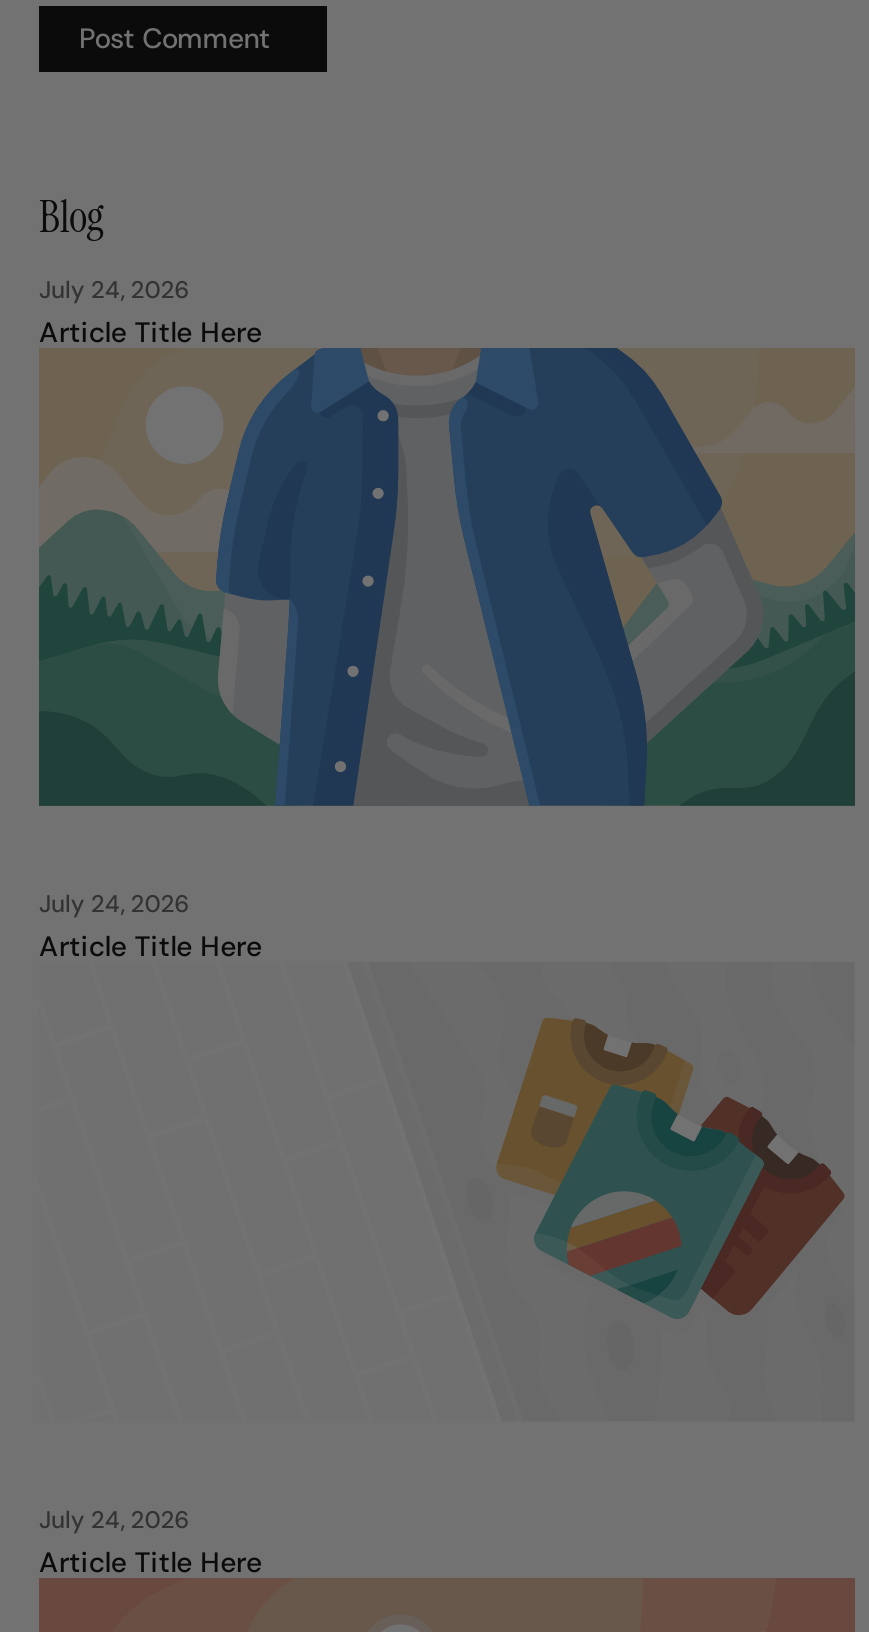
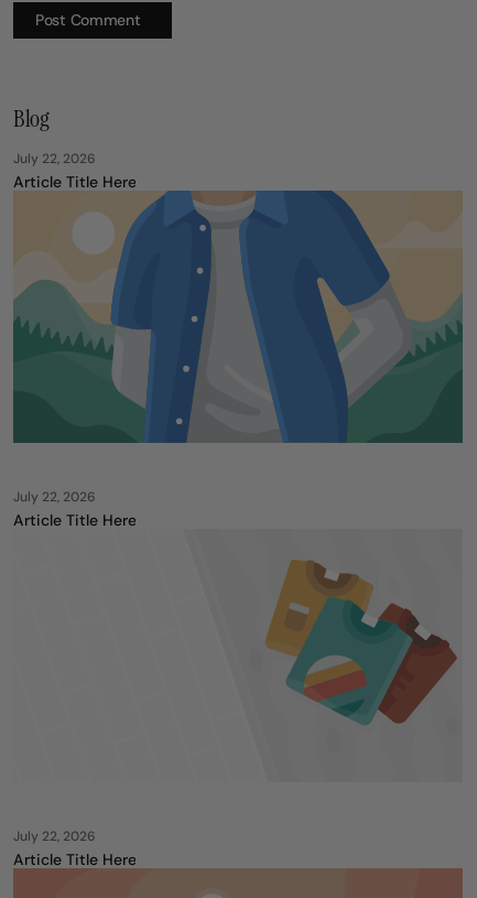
[39,274,190,306] July 24, 2026 -> [13,150,95,167] July 22, 2026
[39,889,190,921] July 24, 2026 -> [13,488,95,506] July 22, 2026
[39,1503,190,1535] July 24, 2026 -> [13,827,95,845] July 22, 2026

